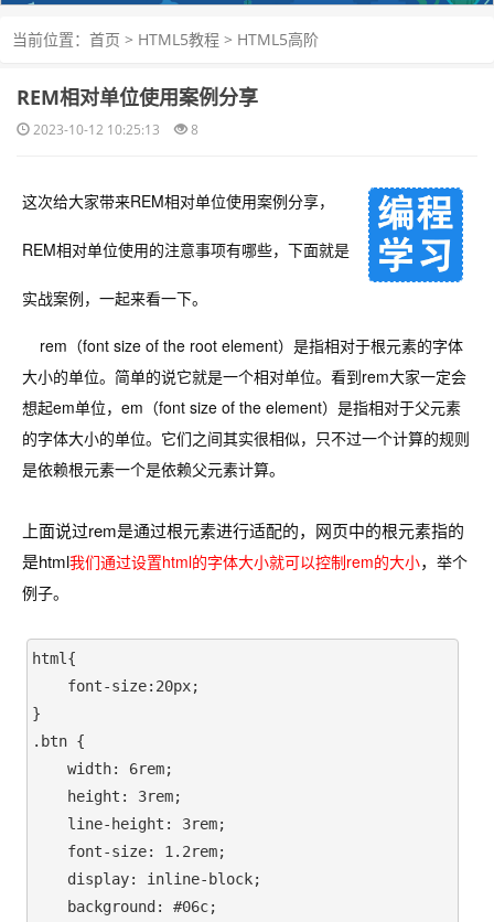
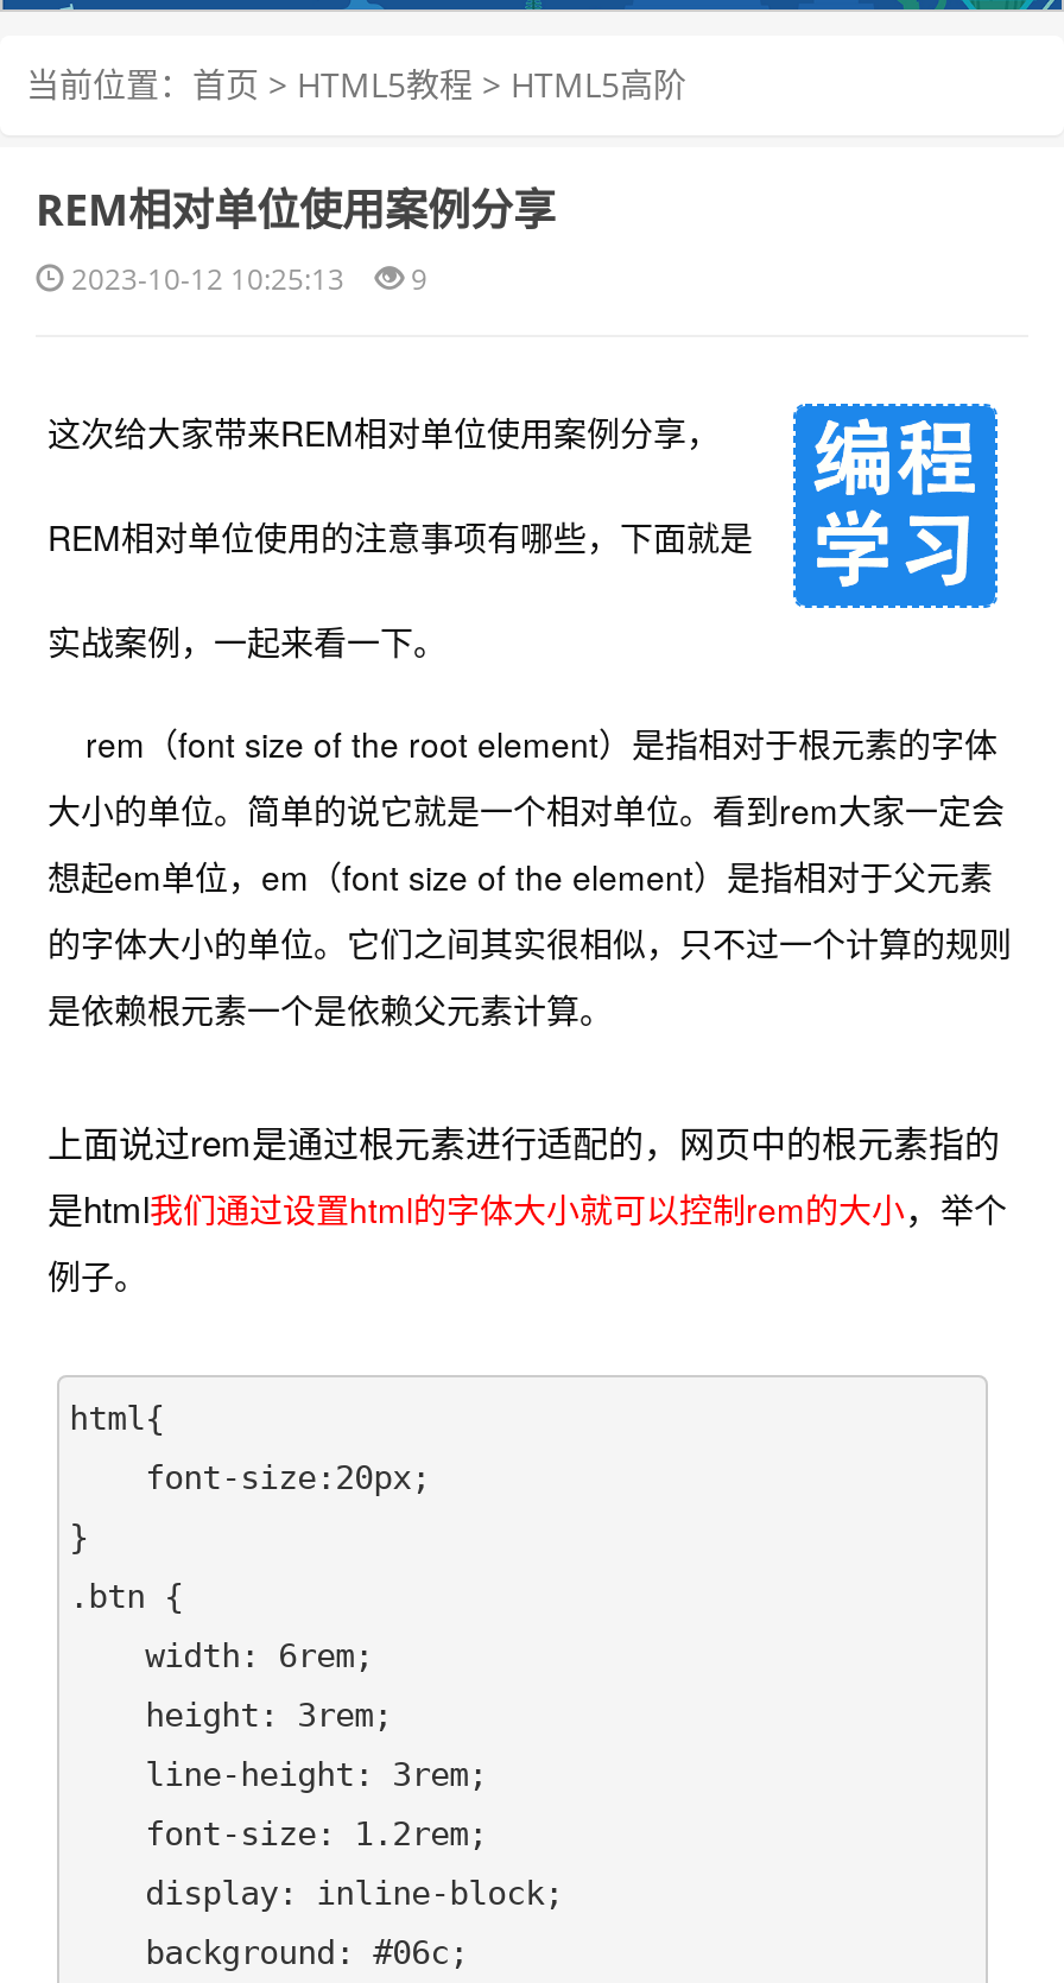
[30,120,198,139] 2023-10-12 10:25:13 8 -> [64,258,427,299] 2023-10-12 10:25:13 9

